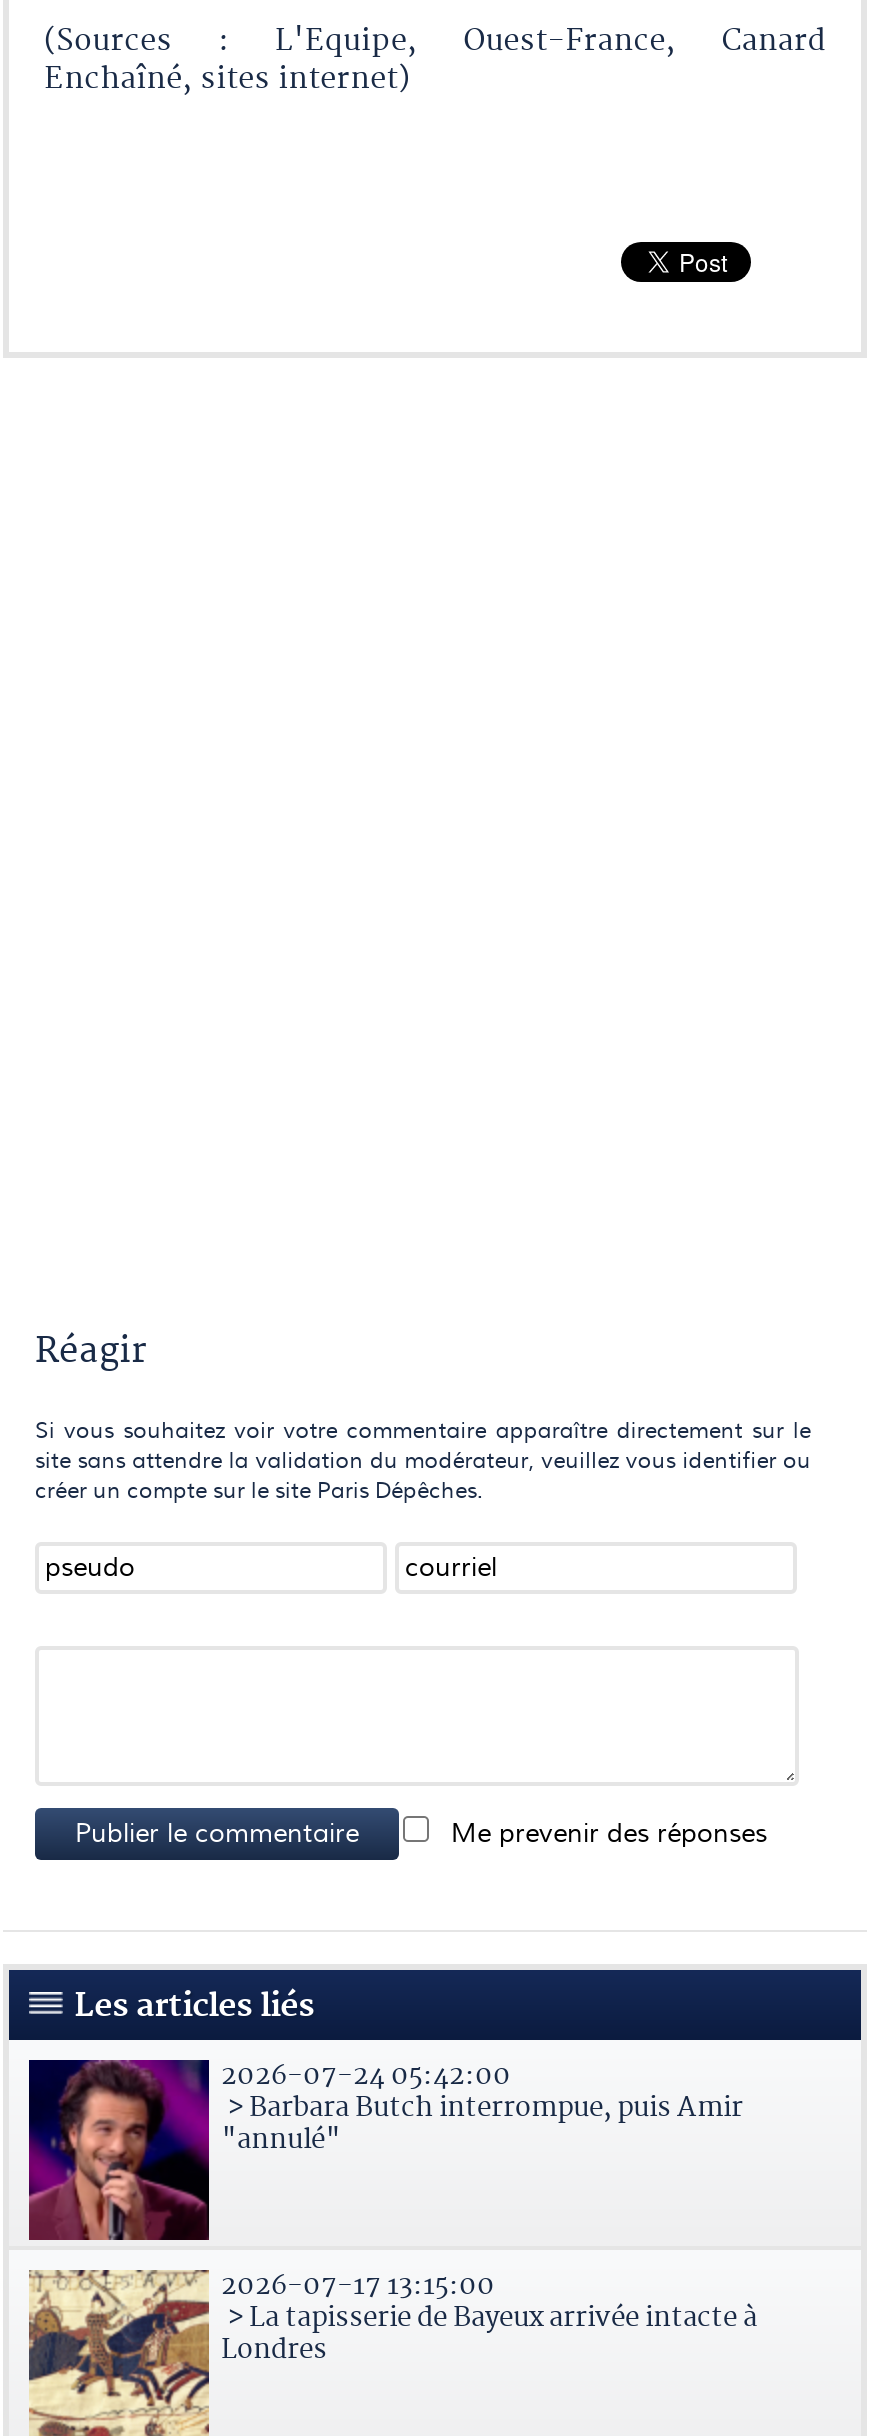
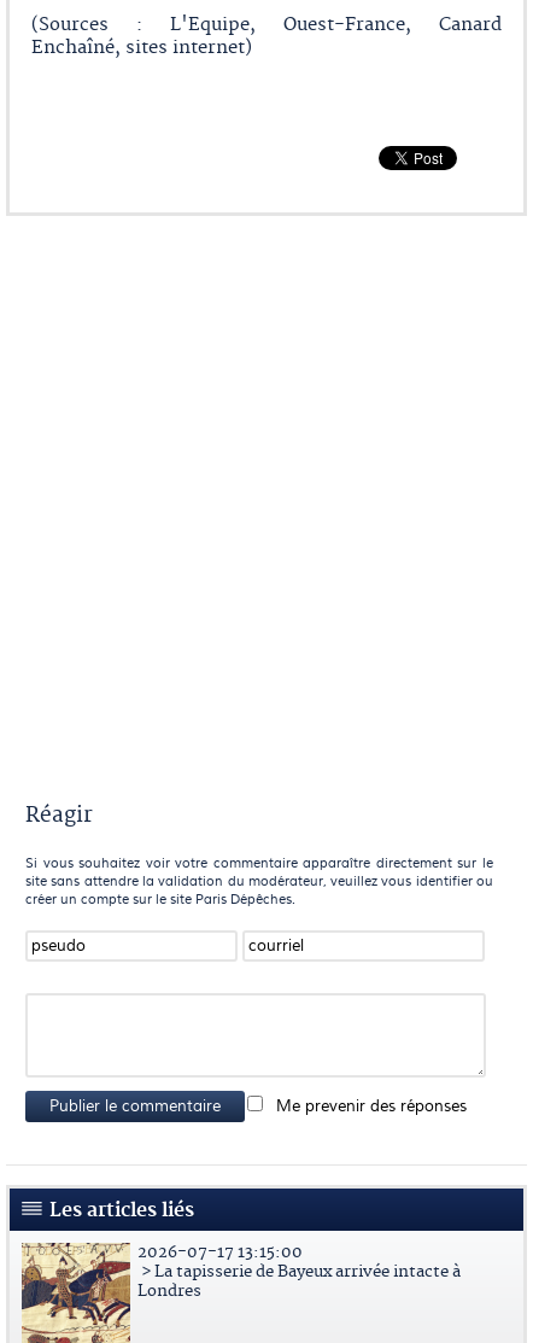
[27,2058,743,2250] [image] | 2026-07-24 05:42:00 | > Barbara Butch interrompue, puis Amir | "annulé" -> none

